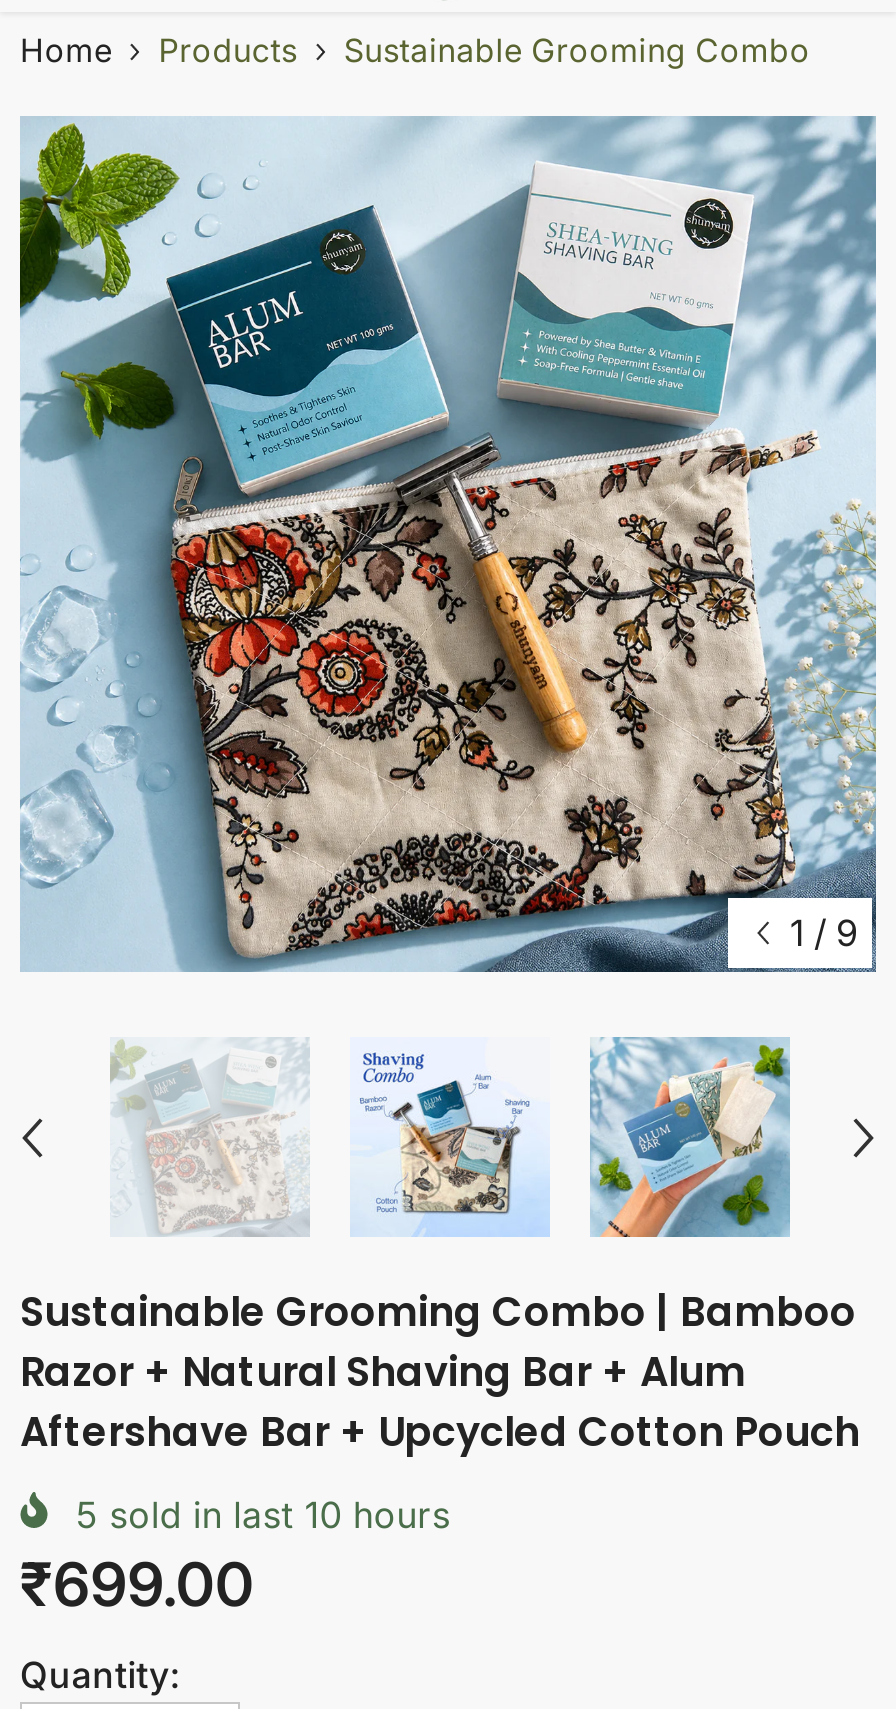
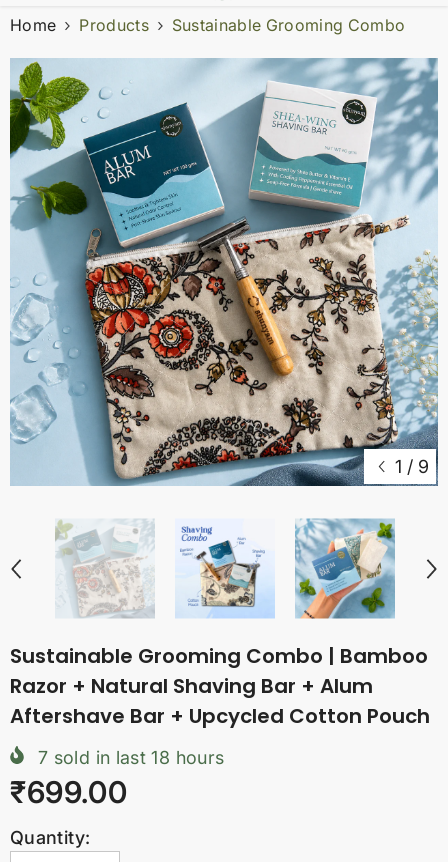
[76,1493,451,1535] 5 sold in last 10 hours -> [38,747,224,768] 7 sold in last 18 hours

